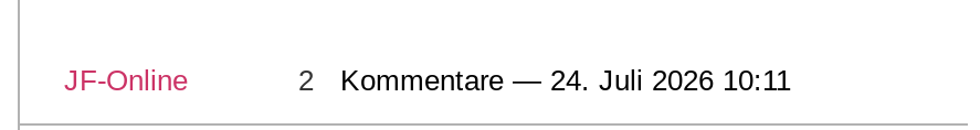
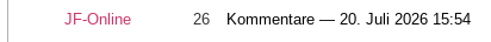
[289,64,314,97] 2 -> [188,10,209,27] 26
[340,64,791,97] Kommentare — 24. Juli 2026 10:11 -> [226,10,470,27] Kommentare — 20. Juli 2026 15:54

